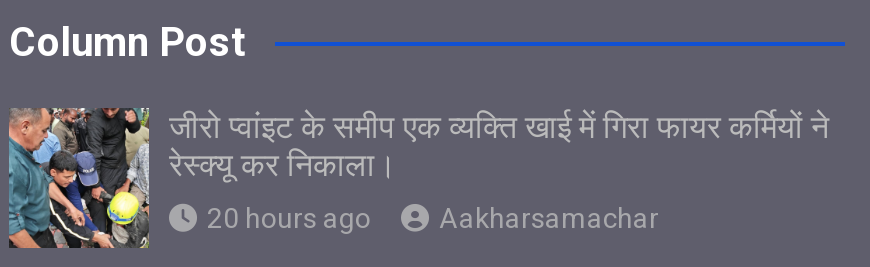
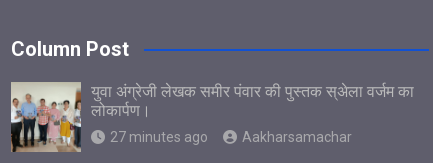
[9,106,829,250] [image] | जीरो प्वांइट के समीप एक व्यक्ति खाई में गिरा फायर कर्मियों ने | रेस्क्यू कर निकाला। -> [10,81,414,153] [image] | युवा अंग्रेजी लेखक समीर पंवार की पुस्तक स्अेला वर्जम का | लोकार्पण।
[207,201,371,233] 20 hours ago -> [110,128,208,144] 27 minutes ago

